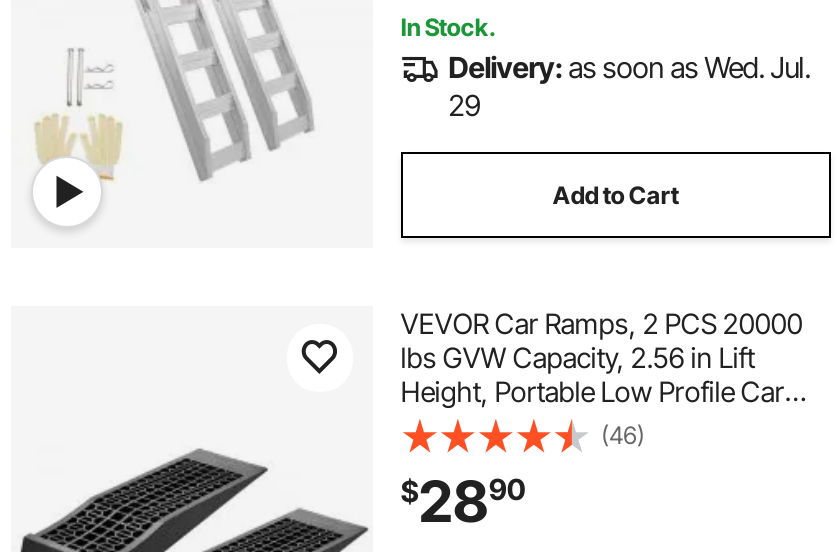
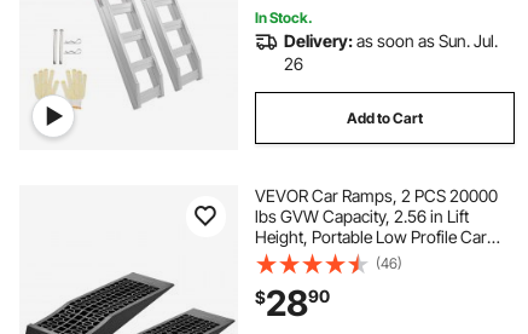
[448,50,810,84] Delivery: as soon as Wed. Jul. -> [284,30,497,51] Delivery: as soon as Sun. Jul.
[448,88,480,122] 29 -> [284,53,303,74] 26

